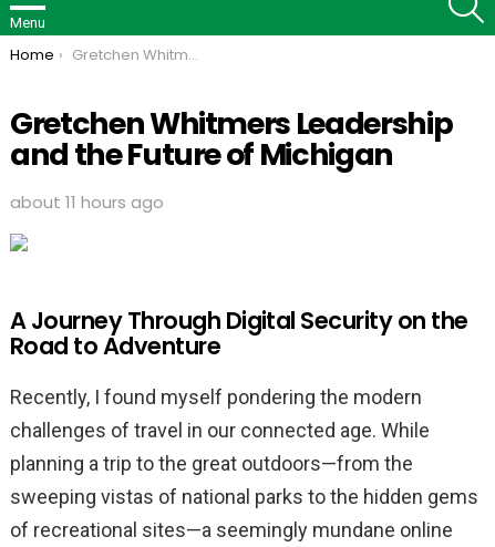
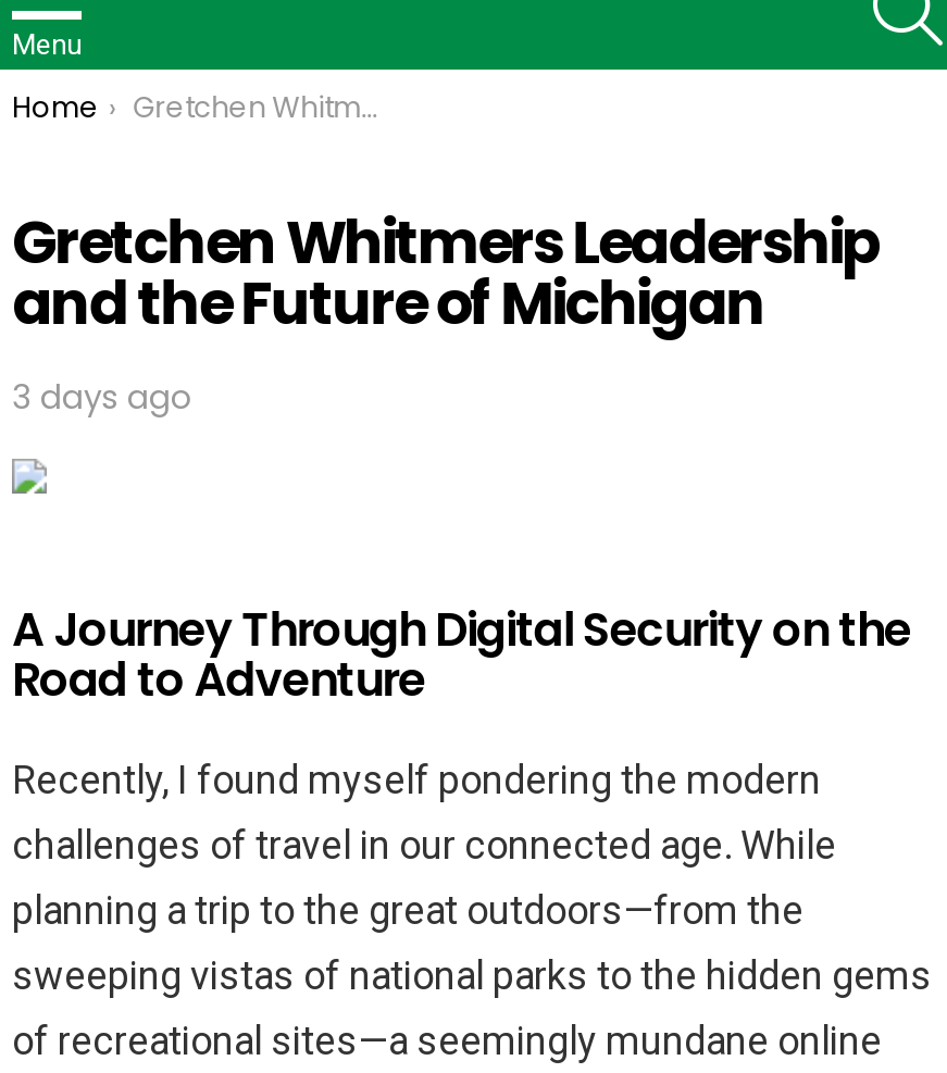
[10,191,164,214] about 11 hours ago -> [12,374,192,420] 3 days ago

